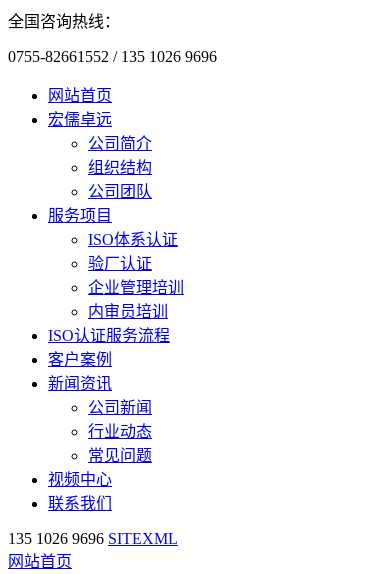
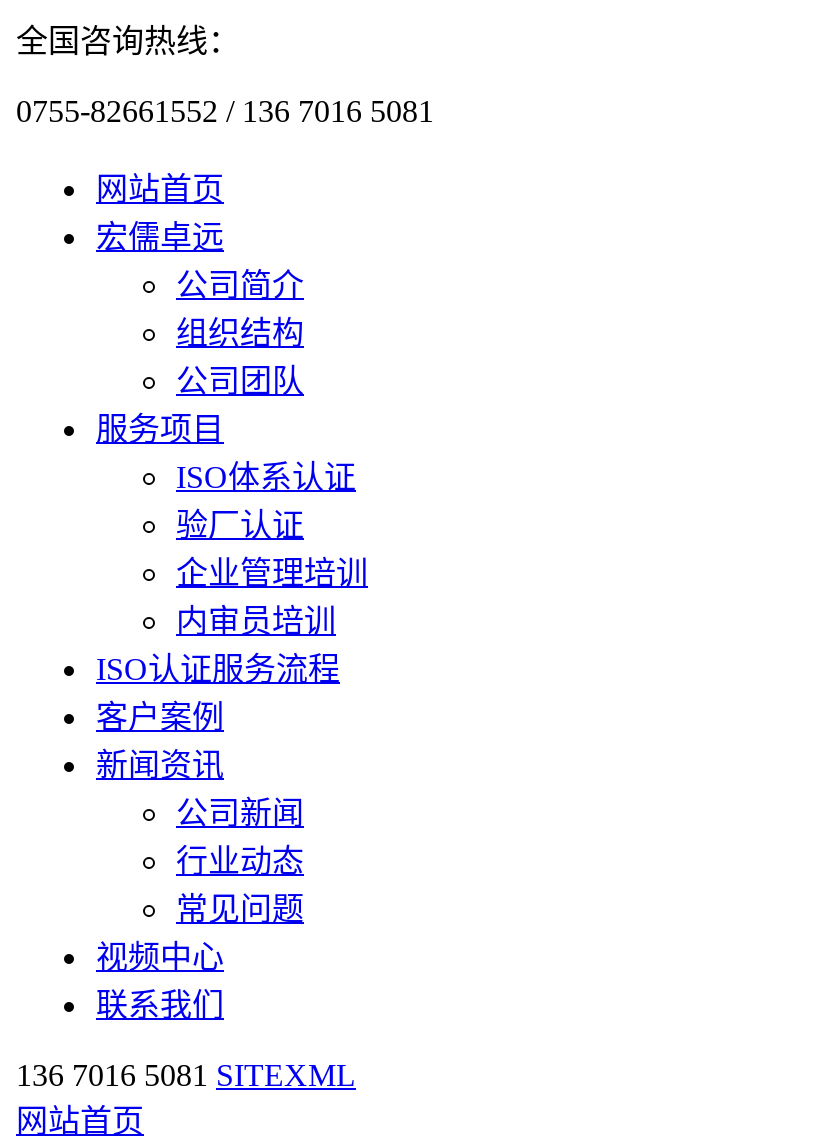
[8,48,217,65] 0755-82661552 / 135 1026 9696 -> [16,94,434,128] 0755-82661552 / 136 7016 5081
[8,530,178,547] 135 1026 9696 SITEXML -> [16,1058,356,1092] 136 7016 5081 SITEXML

